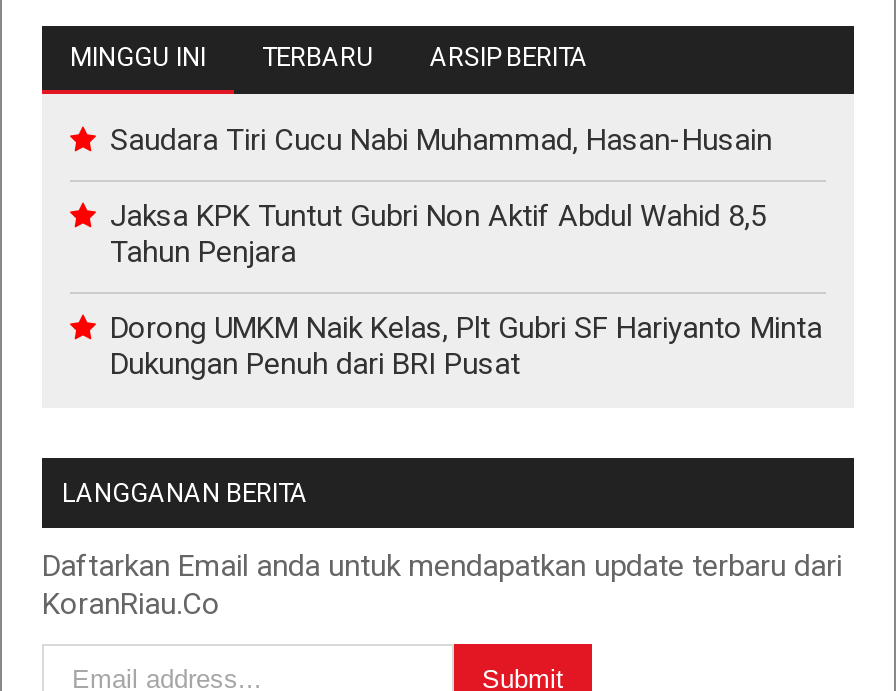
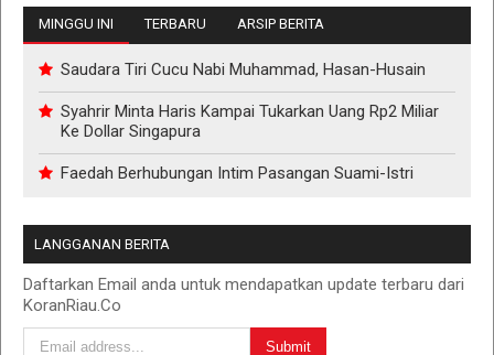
[110,198,766,270] Jaksa KPK Tuntut Gubri Non Aktif Abdul Wahid 8,5 | Tahun Penjara -> [61,101,439,141] Syahrir Minta Haris Kampai Tukarkan Uang Rp2 Miliar | Ke Dollar Singapura
[110,310,822,382] Dorong UMKM Naik Kelas, Plt Gubri SF Hariyanto Minta | Dukungan Penuh dari BRI Pusat -> [61,163,414,183] Faedah Berhubungan Intim Pasangan Suami-Istri

